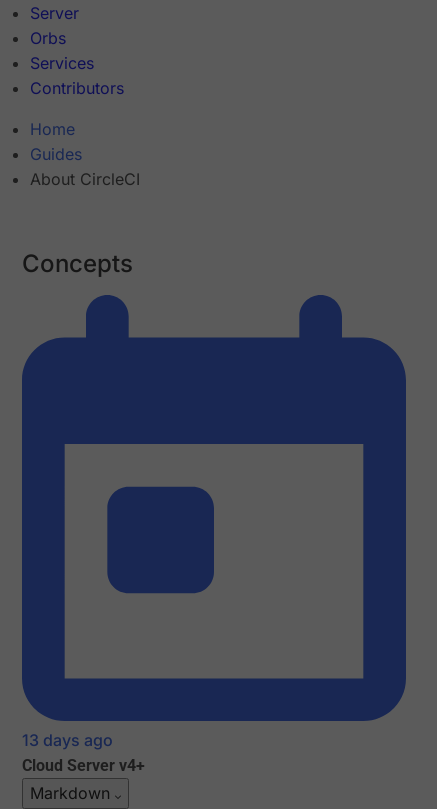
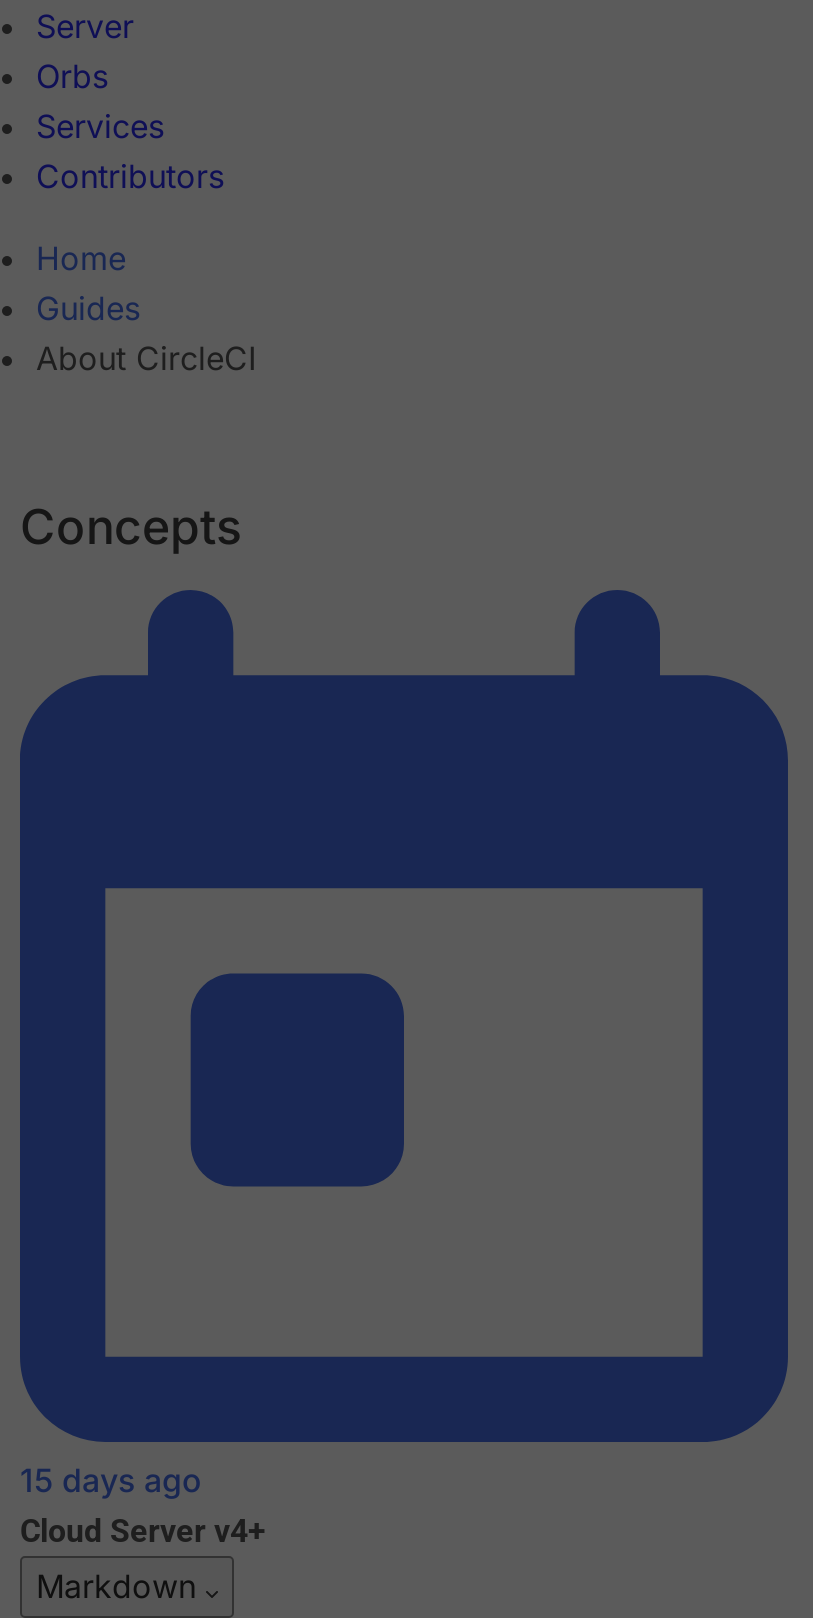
[22,730,113,750] 13 days ago -> [20,1461,202,1501] 15 days ago

